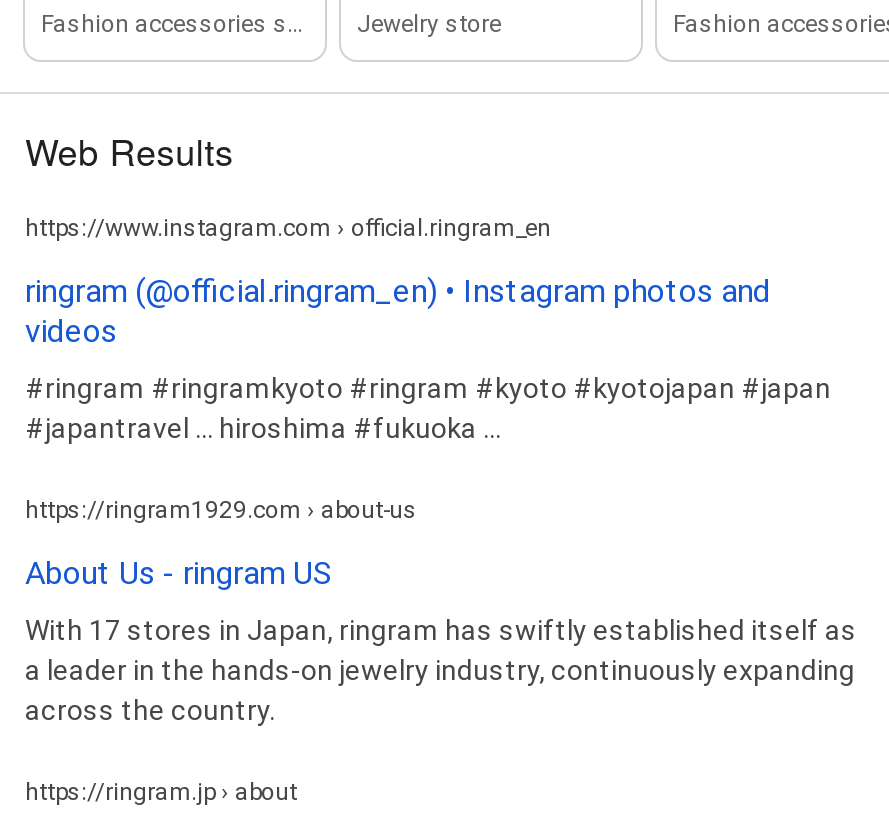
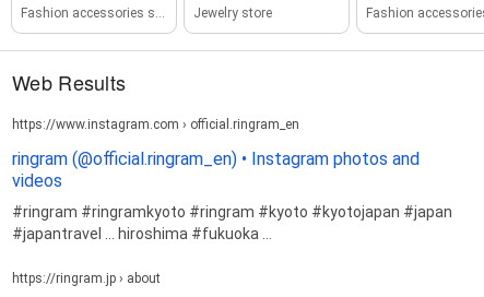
[25,495,857,725] https://ringram1929.com › about-us | About Us - ringram US | With 17 stores in Japan, ringram has swiftly established itself as | a leader in the hands-on jewelry industry, continuously expanding | across the country. -> none

